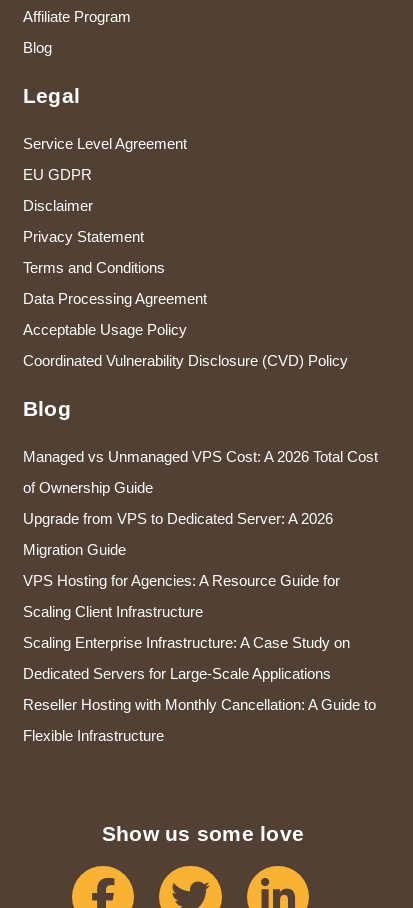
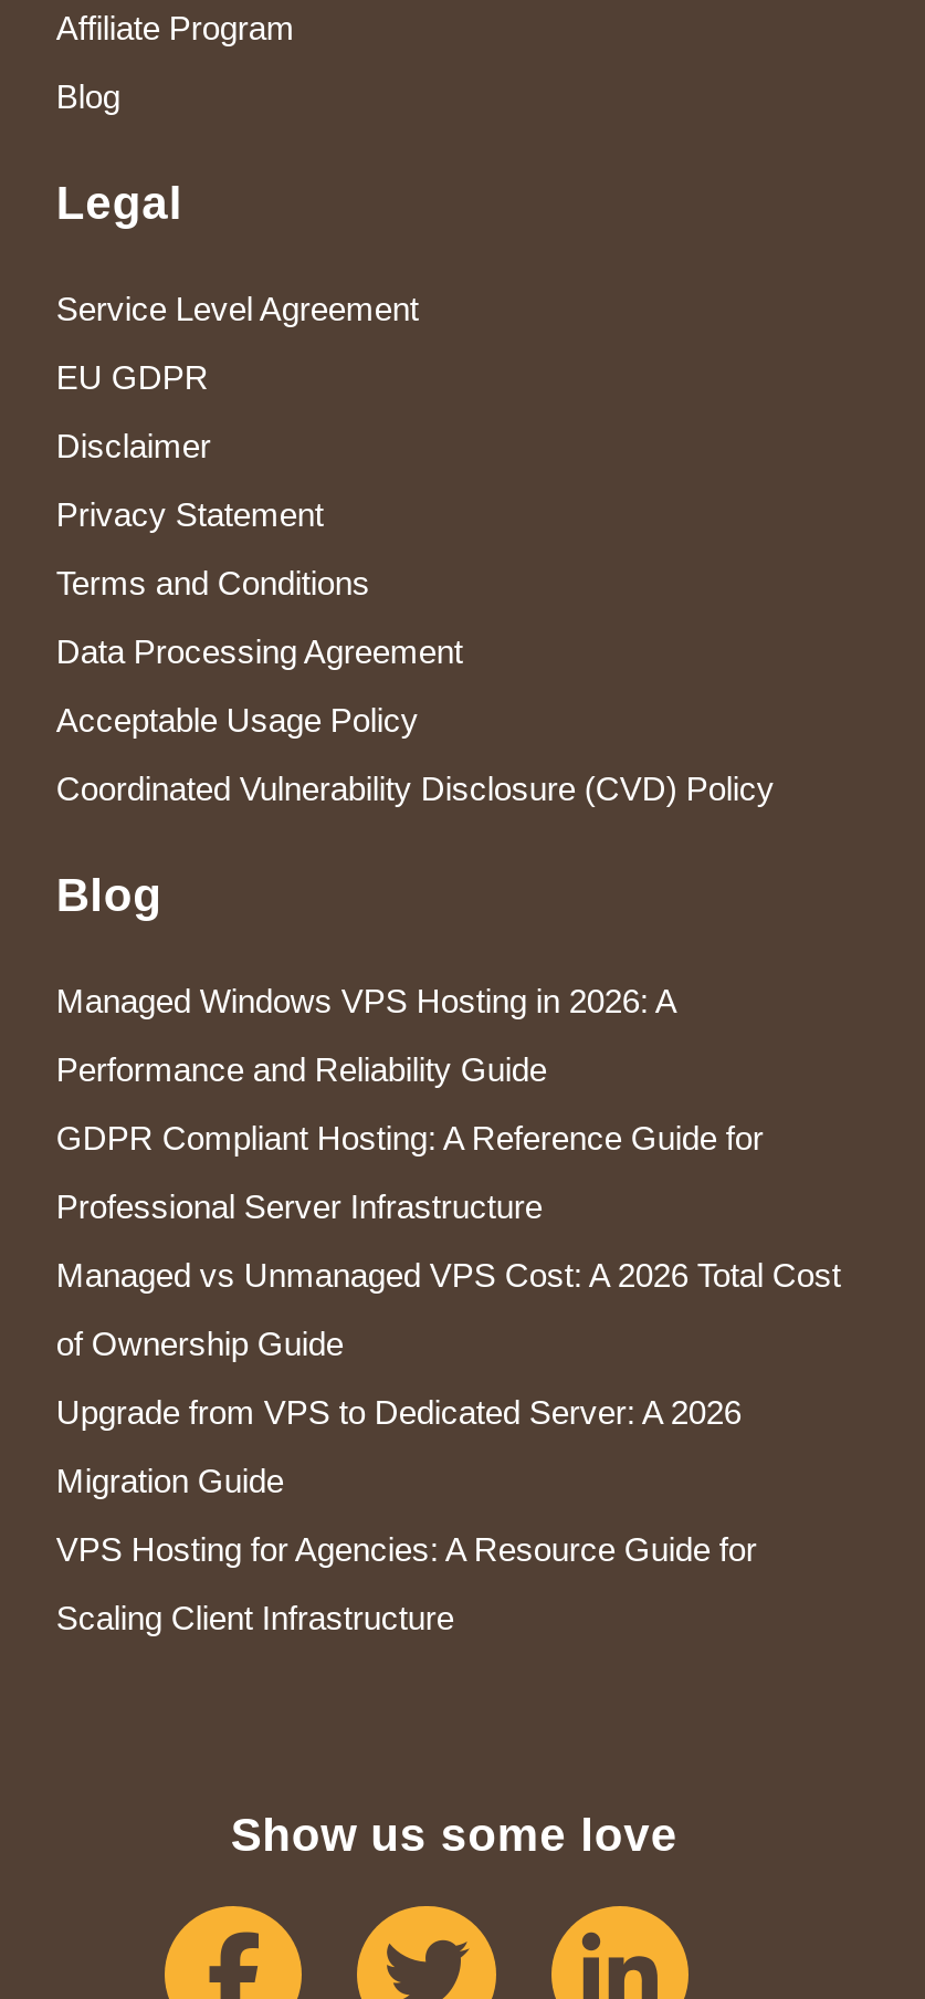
none -> [56,982,763,1226] Managed Windows VPS Hosting in 2026: A | Performance and Reliability Guide | GDPR Compliant Hosting: A Reference Guide for | Professional Server Infrastructure
moved [23,448,378,620] -> [56,1257,841,1637]: Managed vs Unmanaged VPS Cost: A 2026 Total Cost | of Ownership Guide | Upgrade from VPS to Dedicated Server: A 2026 | Migration Guide | VPS Hosting for Agencies: A Resource Guide for | Scaling Client Infrastructure
[23,634,376,744] Scaling Enterprise Infrastructure: A Case Study on | Dedicated Servers for Large-Scale Applications | Reseller Hosting with Monthly Cancellation: A Guide to | Flexible Infrastructure -> none

